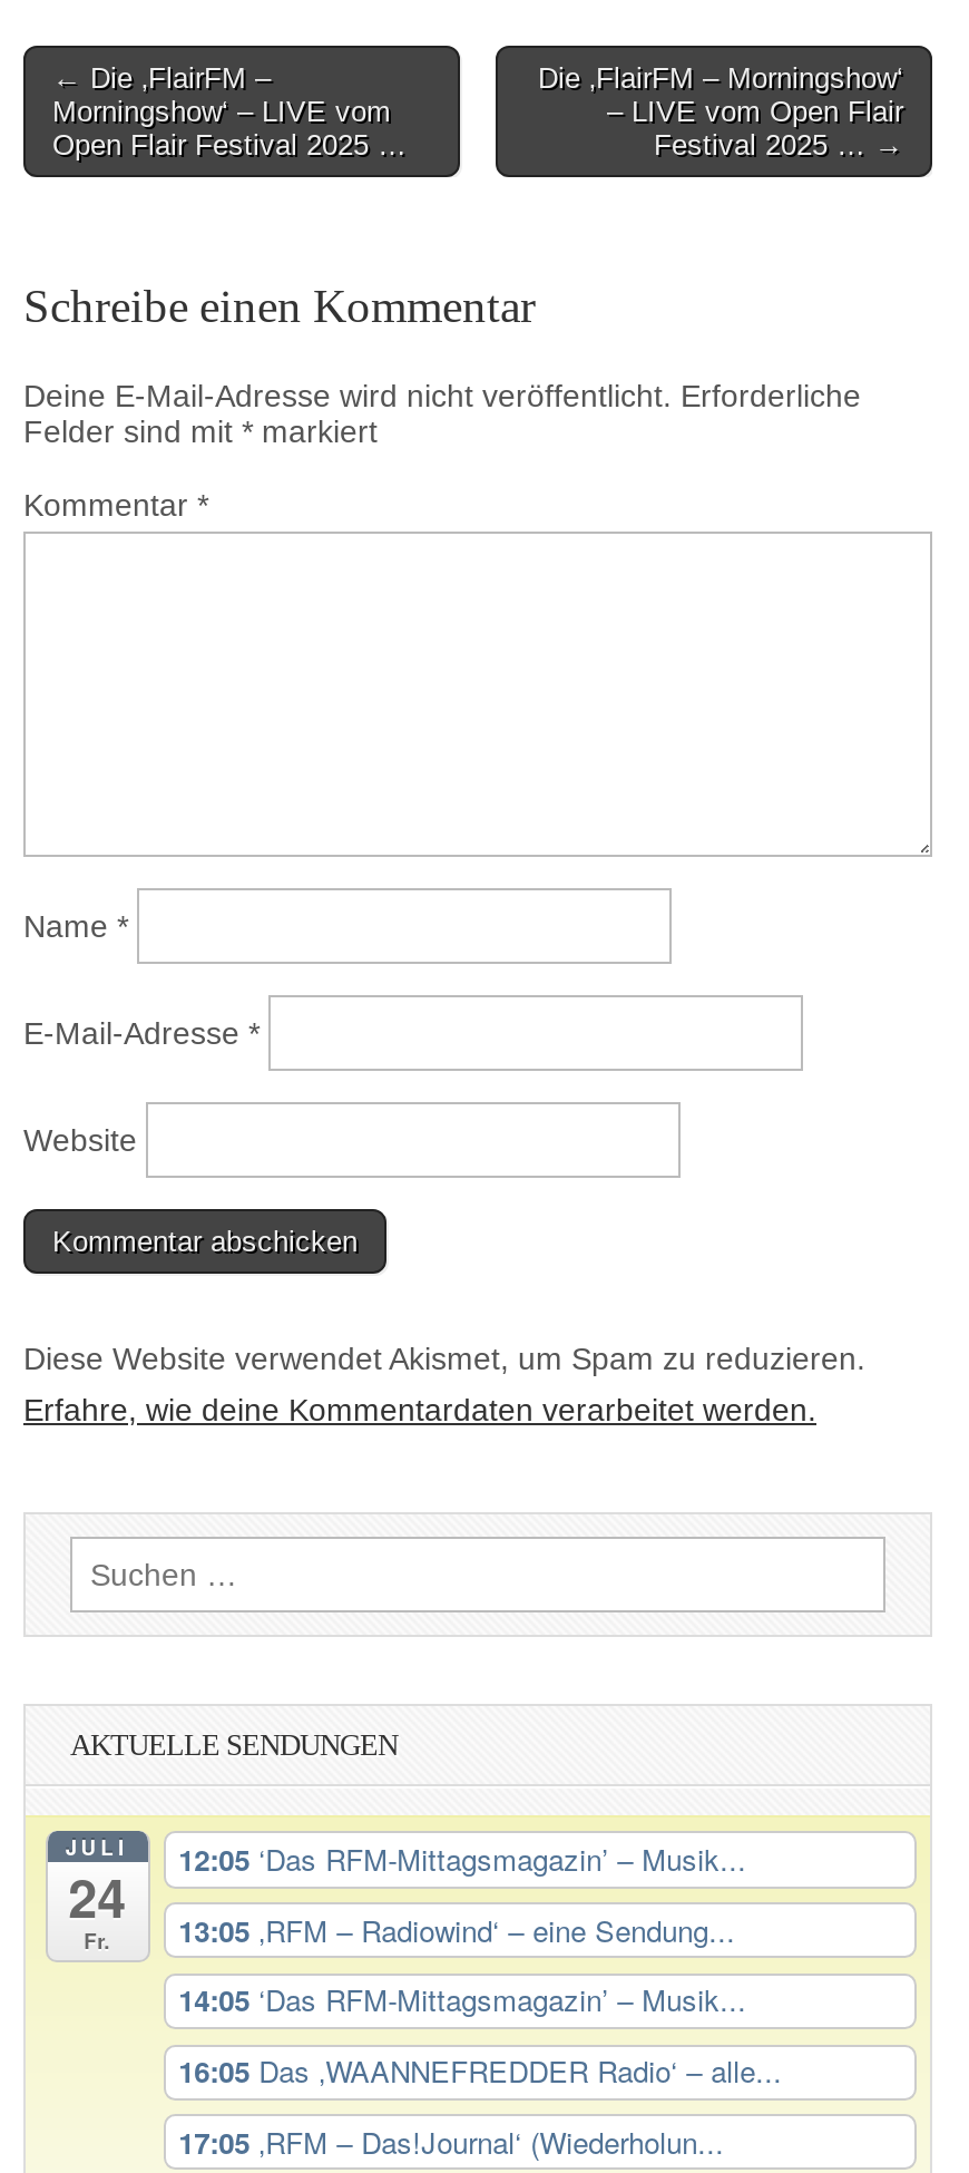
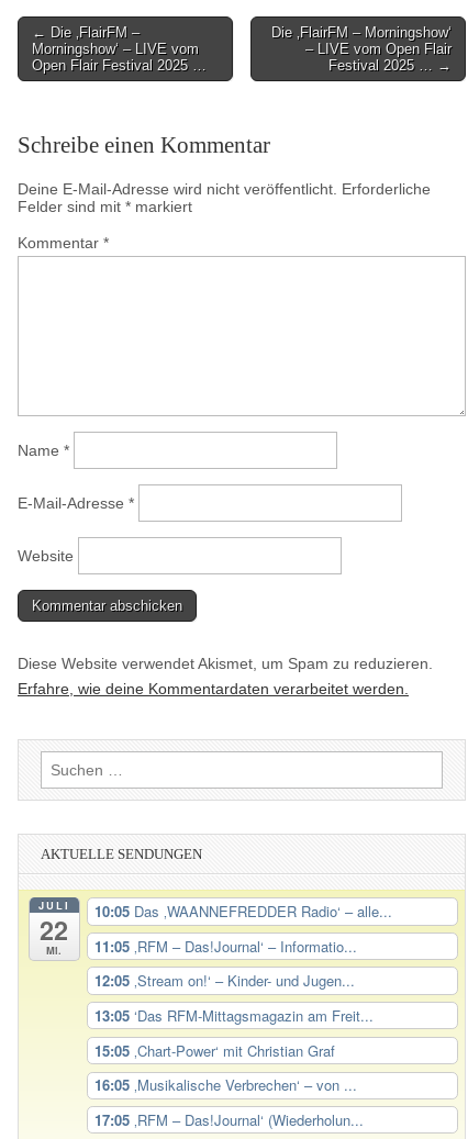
[178,1838,782,2092] 12:05 ‘Das RFM-Mittagsmagazin’ – Musik... | 13:05 ‚RFM – Radiowind‘ – eine Sendung... | 14:05 ‘Das RFM-Mittagsmagazin’ – Musik... | 16:05 Das ‚WAANNEFREDDER Radio‘ – alle... -> [94,900,392,1095] 10:05 Das ‚WAANNEFREDDER Radio‘ – alle... | 11:05 ‚RFM – Das!Journal‘ – Informatio... | 12:05 ‚Stream on!‘ – Kinder- und Jugen... | 13:05 ‘Das RFM-Mittagsmagazin am Freit... | 15:05 ‚Chart-Power‘ mit Christian Graf | 16:05 ‚Musikalische Verbrechen‘ – von ...
[68,1859,126,1955] 24 | Fr. -> [40,911,68,958] 22 | Mi.

